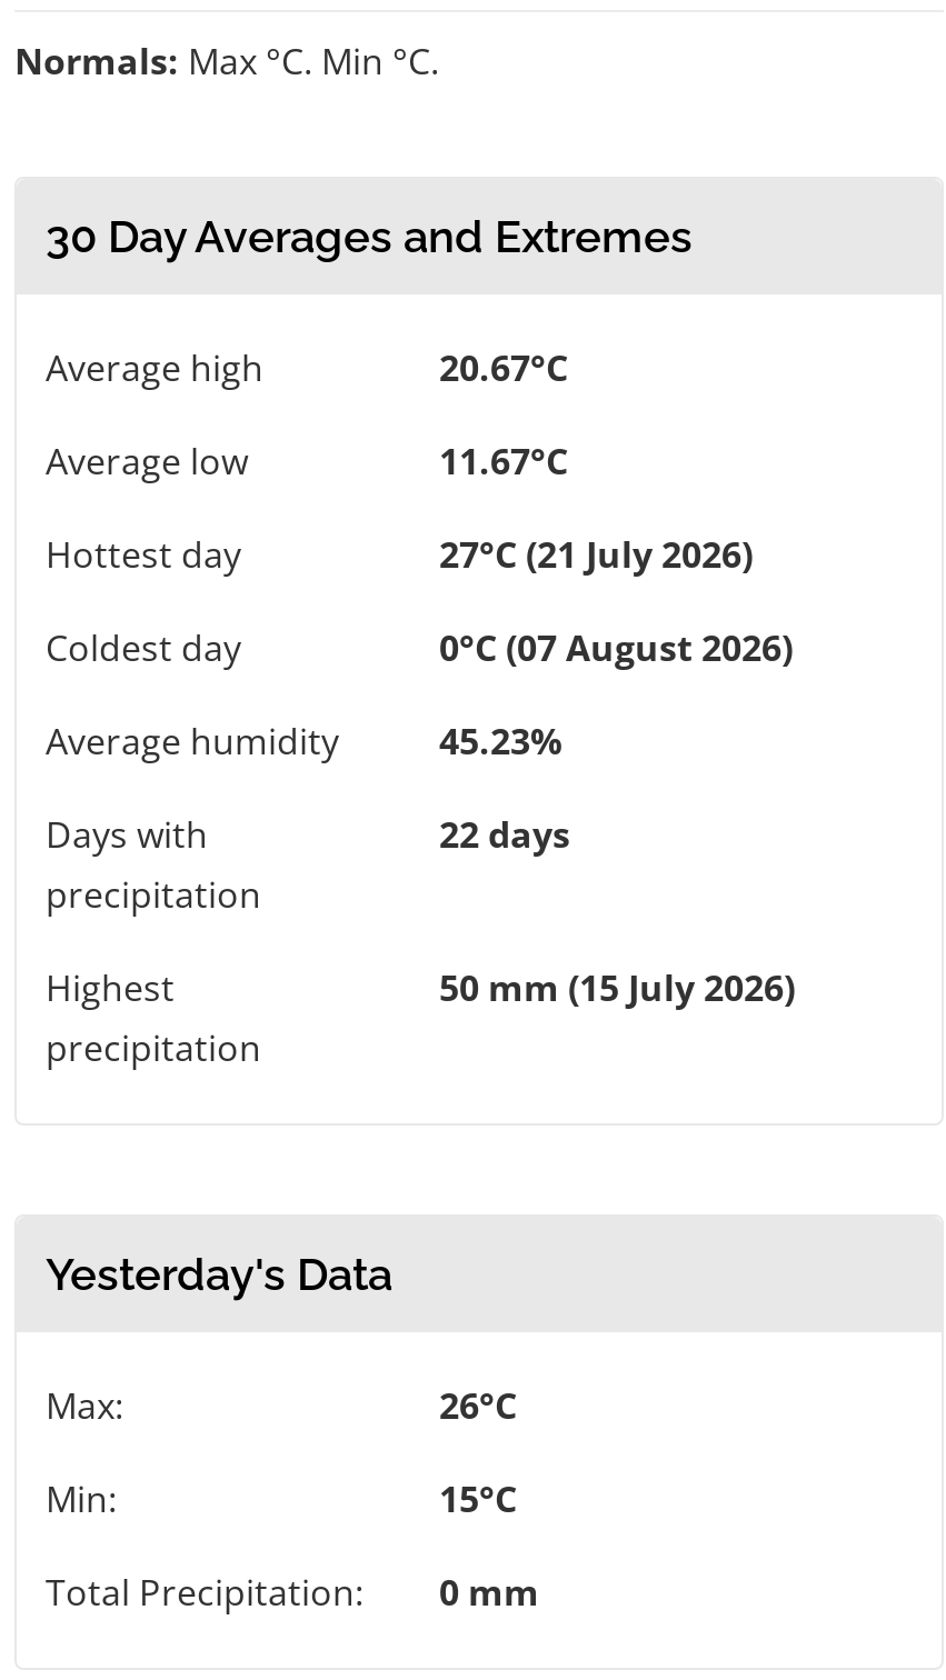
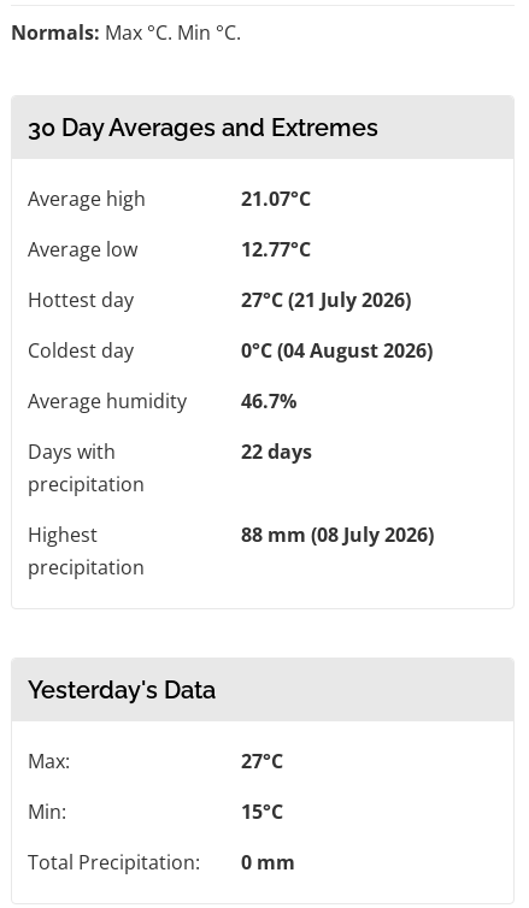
[439,343,568,392] 20.67°C -> [241,185,311,212] 21.07°C
[439,436,568,485] 11.67°C -> [241,236,311,262] 12.77°C
[439,623,793,672] 0°C (07 August 2026) -> [241,337,433,363] 0°C (04 August 2026)
[439,716,561,765] 45.23% -> [241,387,296,414] 46.7%
[439,963,795,1012] 50 mm (15 July 2026) -> [241,521,434,548] 88 mm (08 July 2026)
[439,1380,517,1429] 26°C -> [241,747,283,774] 27°C

